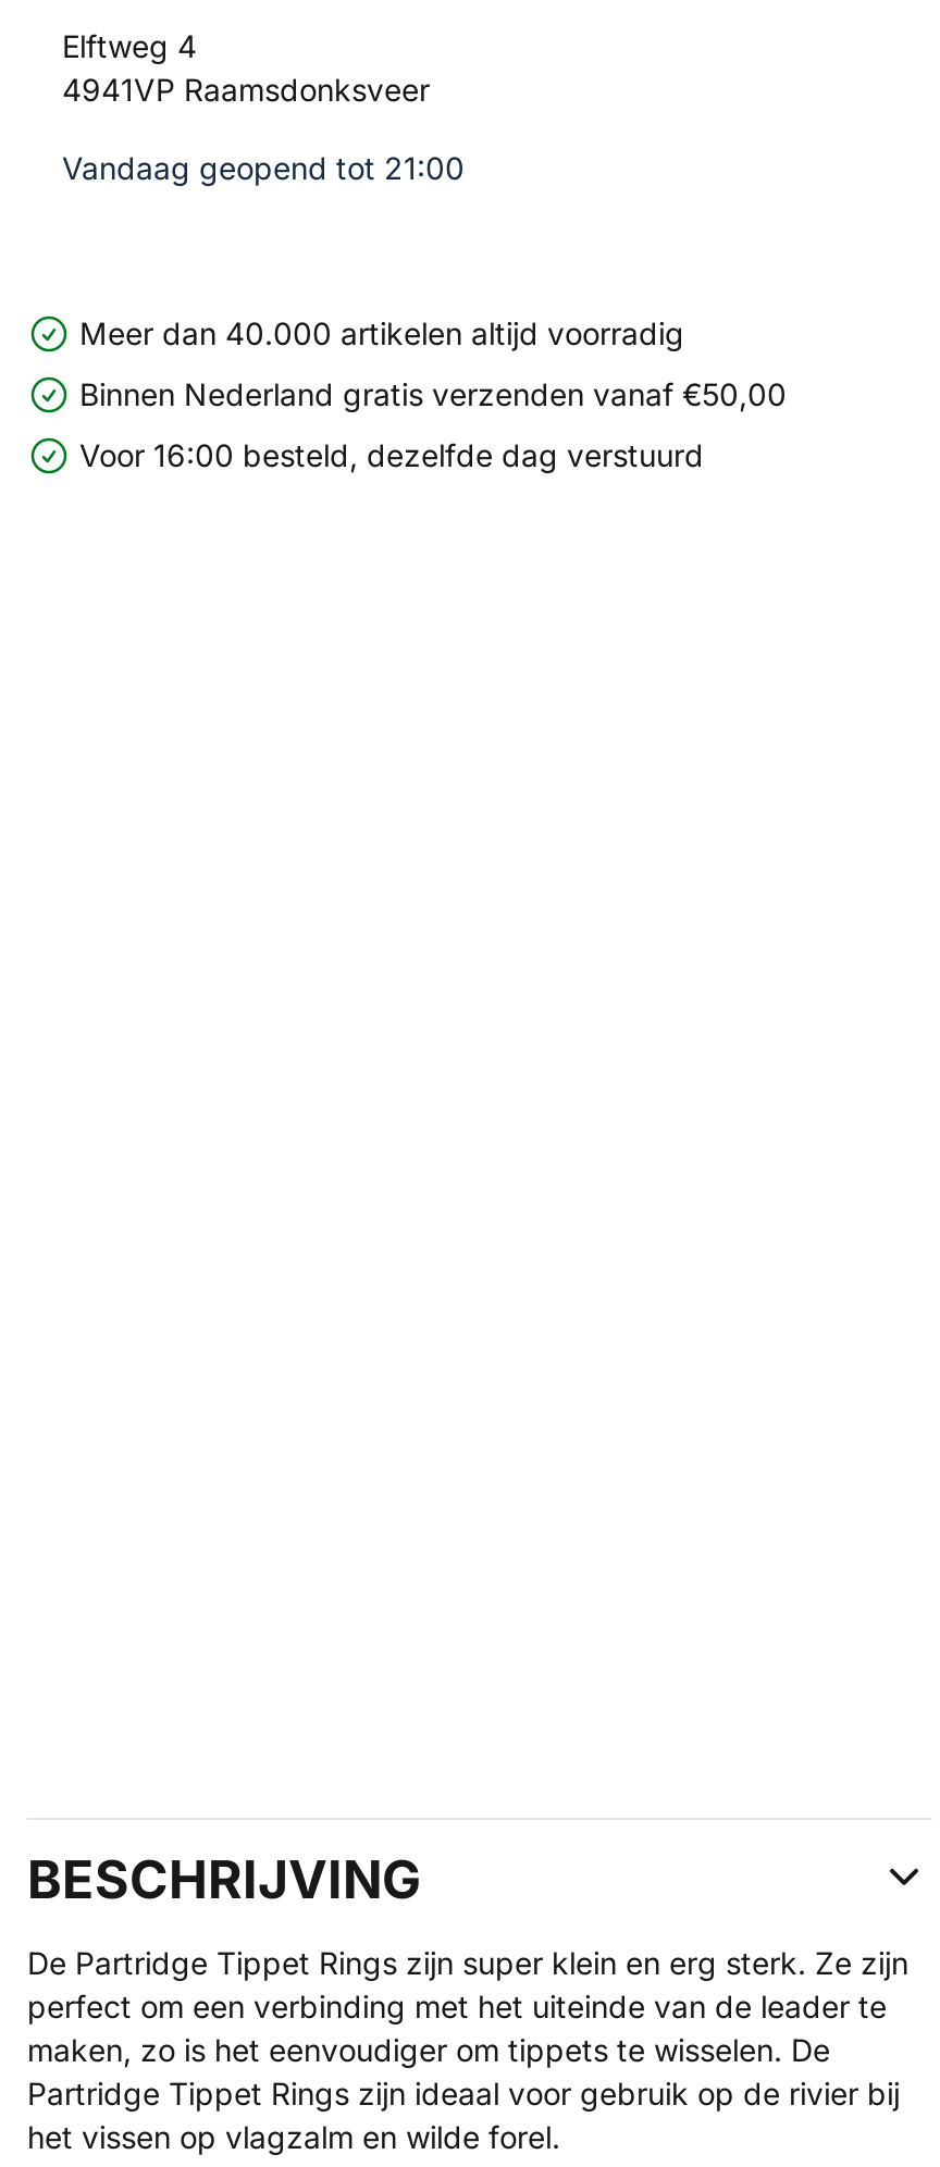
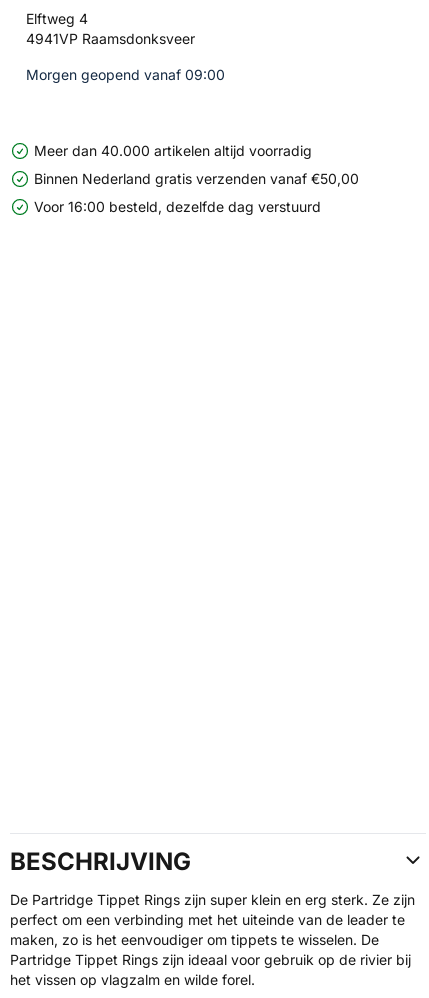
[82,148,465,185] Vandaag geopend tot 21:00 -> [39,66,225,83] Morgen geopend vanaf 09:00

